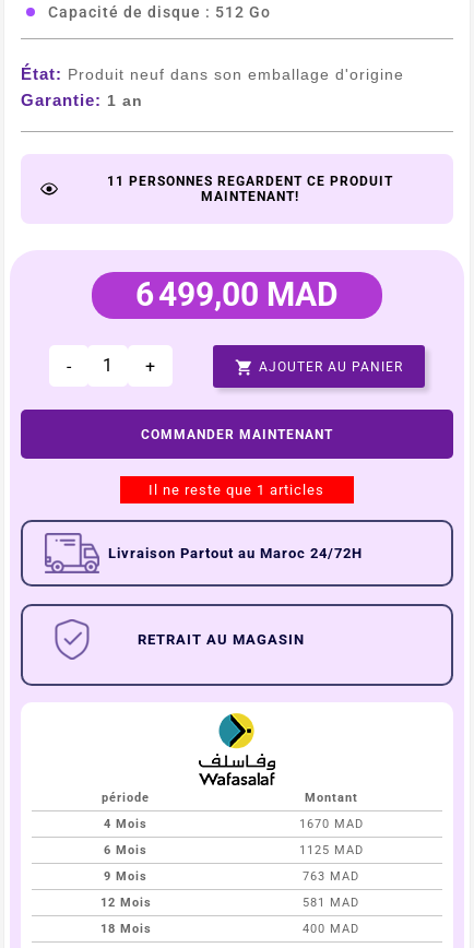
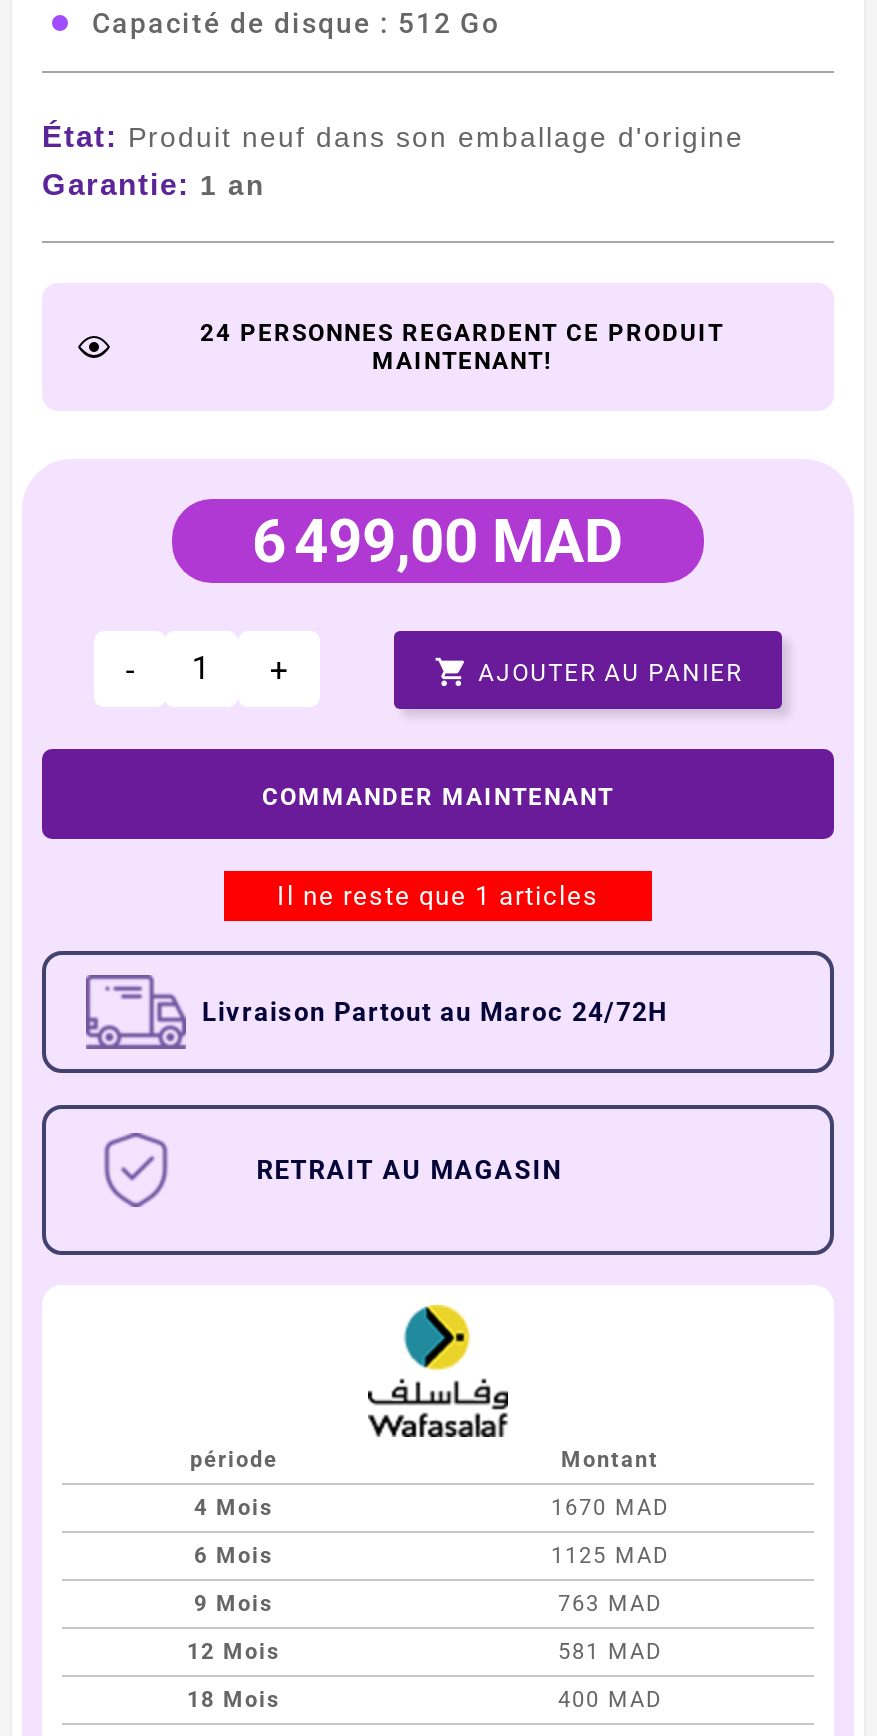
[107,174,393,189] 11 PERSONNES REGARDENT CE PRODUIT -> [200,319,724,347] 24 PERSONNES REGARDENT CE PRODUIT

